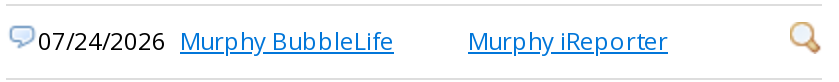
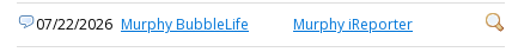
[38,24,394,58] 07/24/2026 Murphy BubbleLife -> [36,14,249,34] 07/22/2026 Murphy BubbleLife

